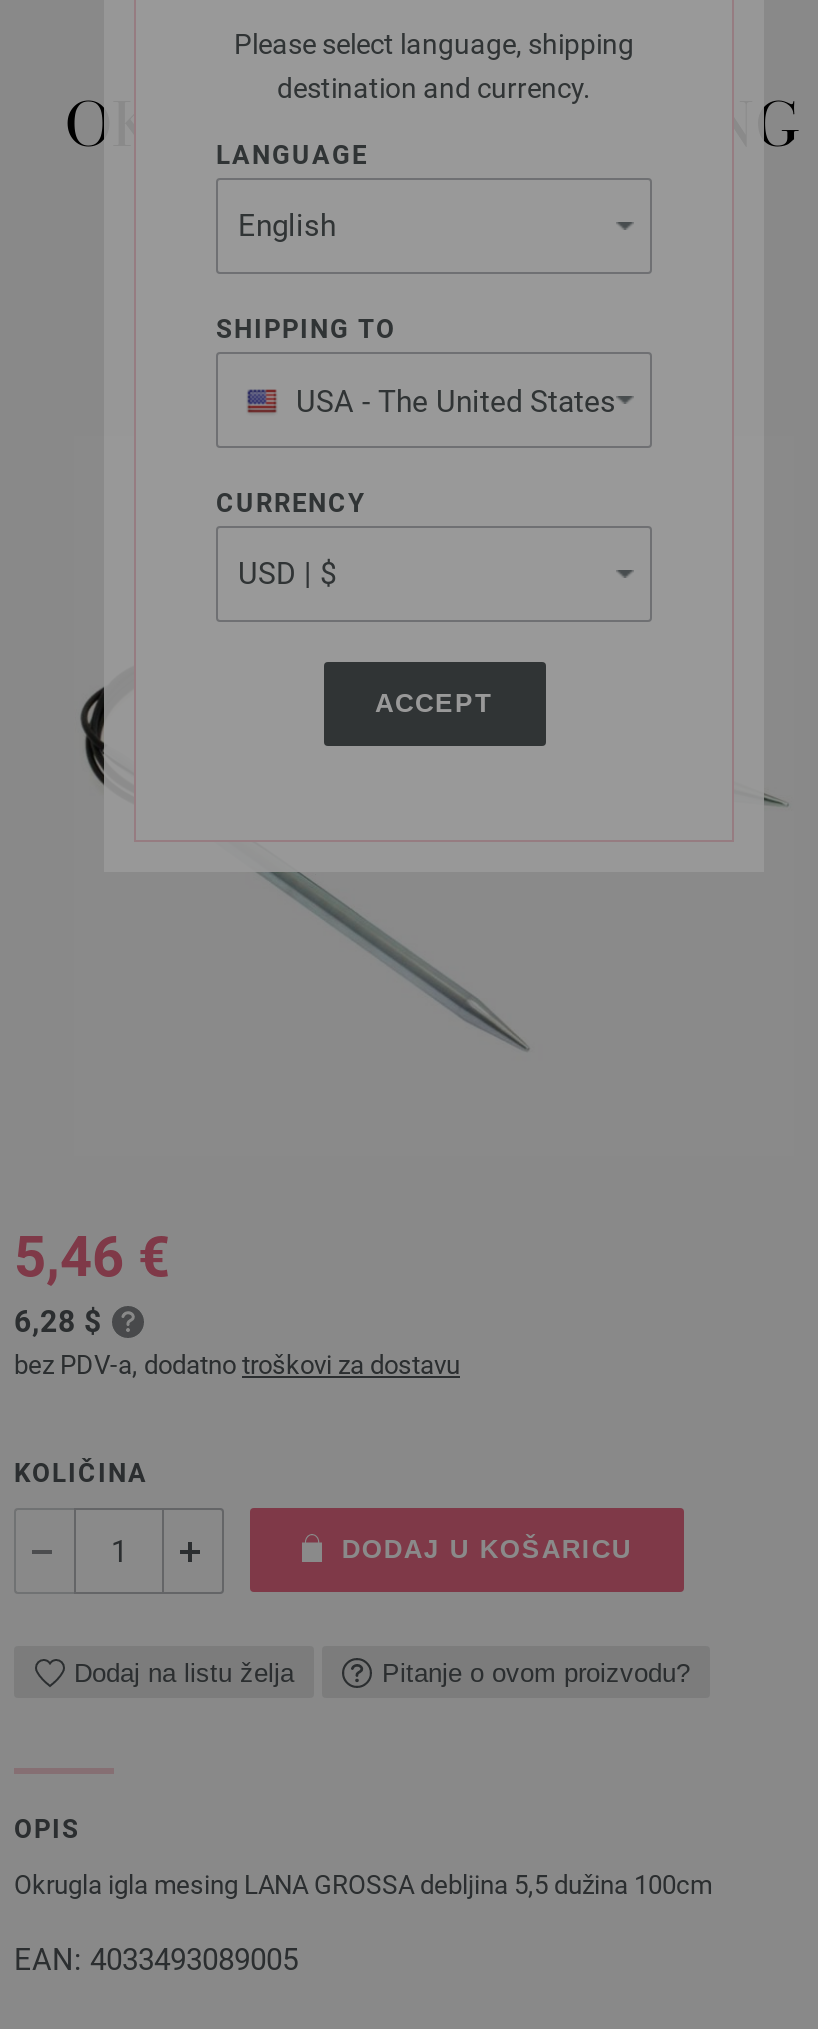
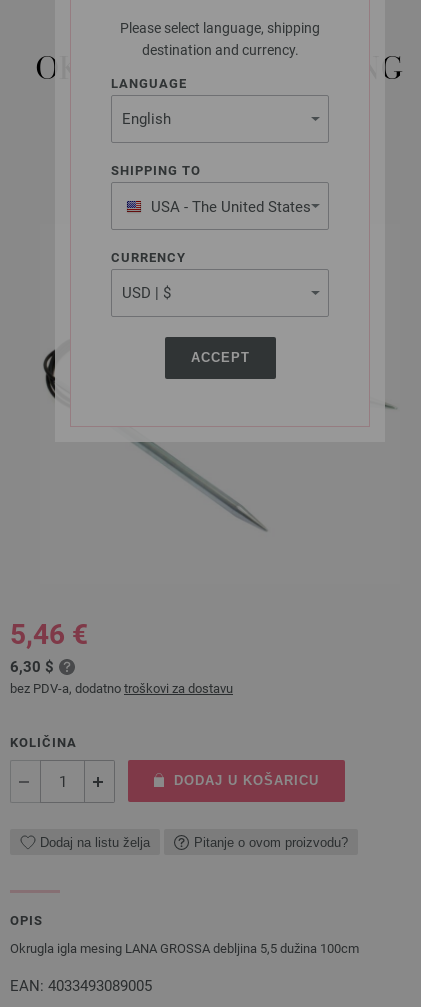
[14,1304,102,1340] 6,28 $ -> [10,658,54,676] 6,30 $

